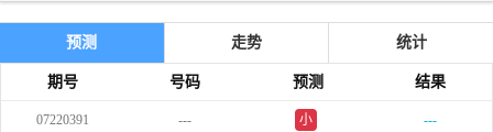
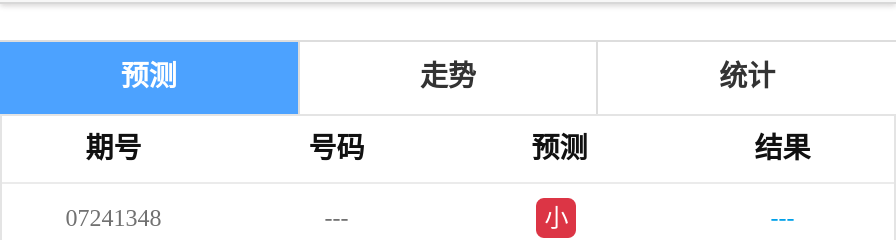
[36,112,89,128] 07220391 -> [66,204,162,232] 07241348

